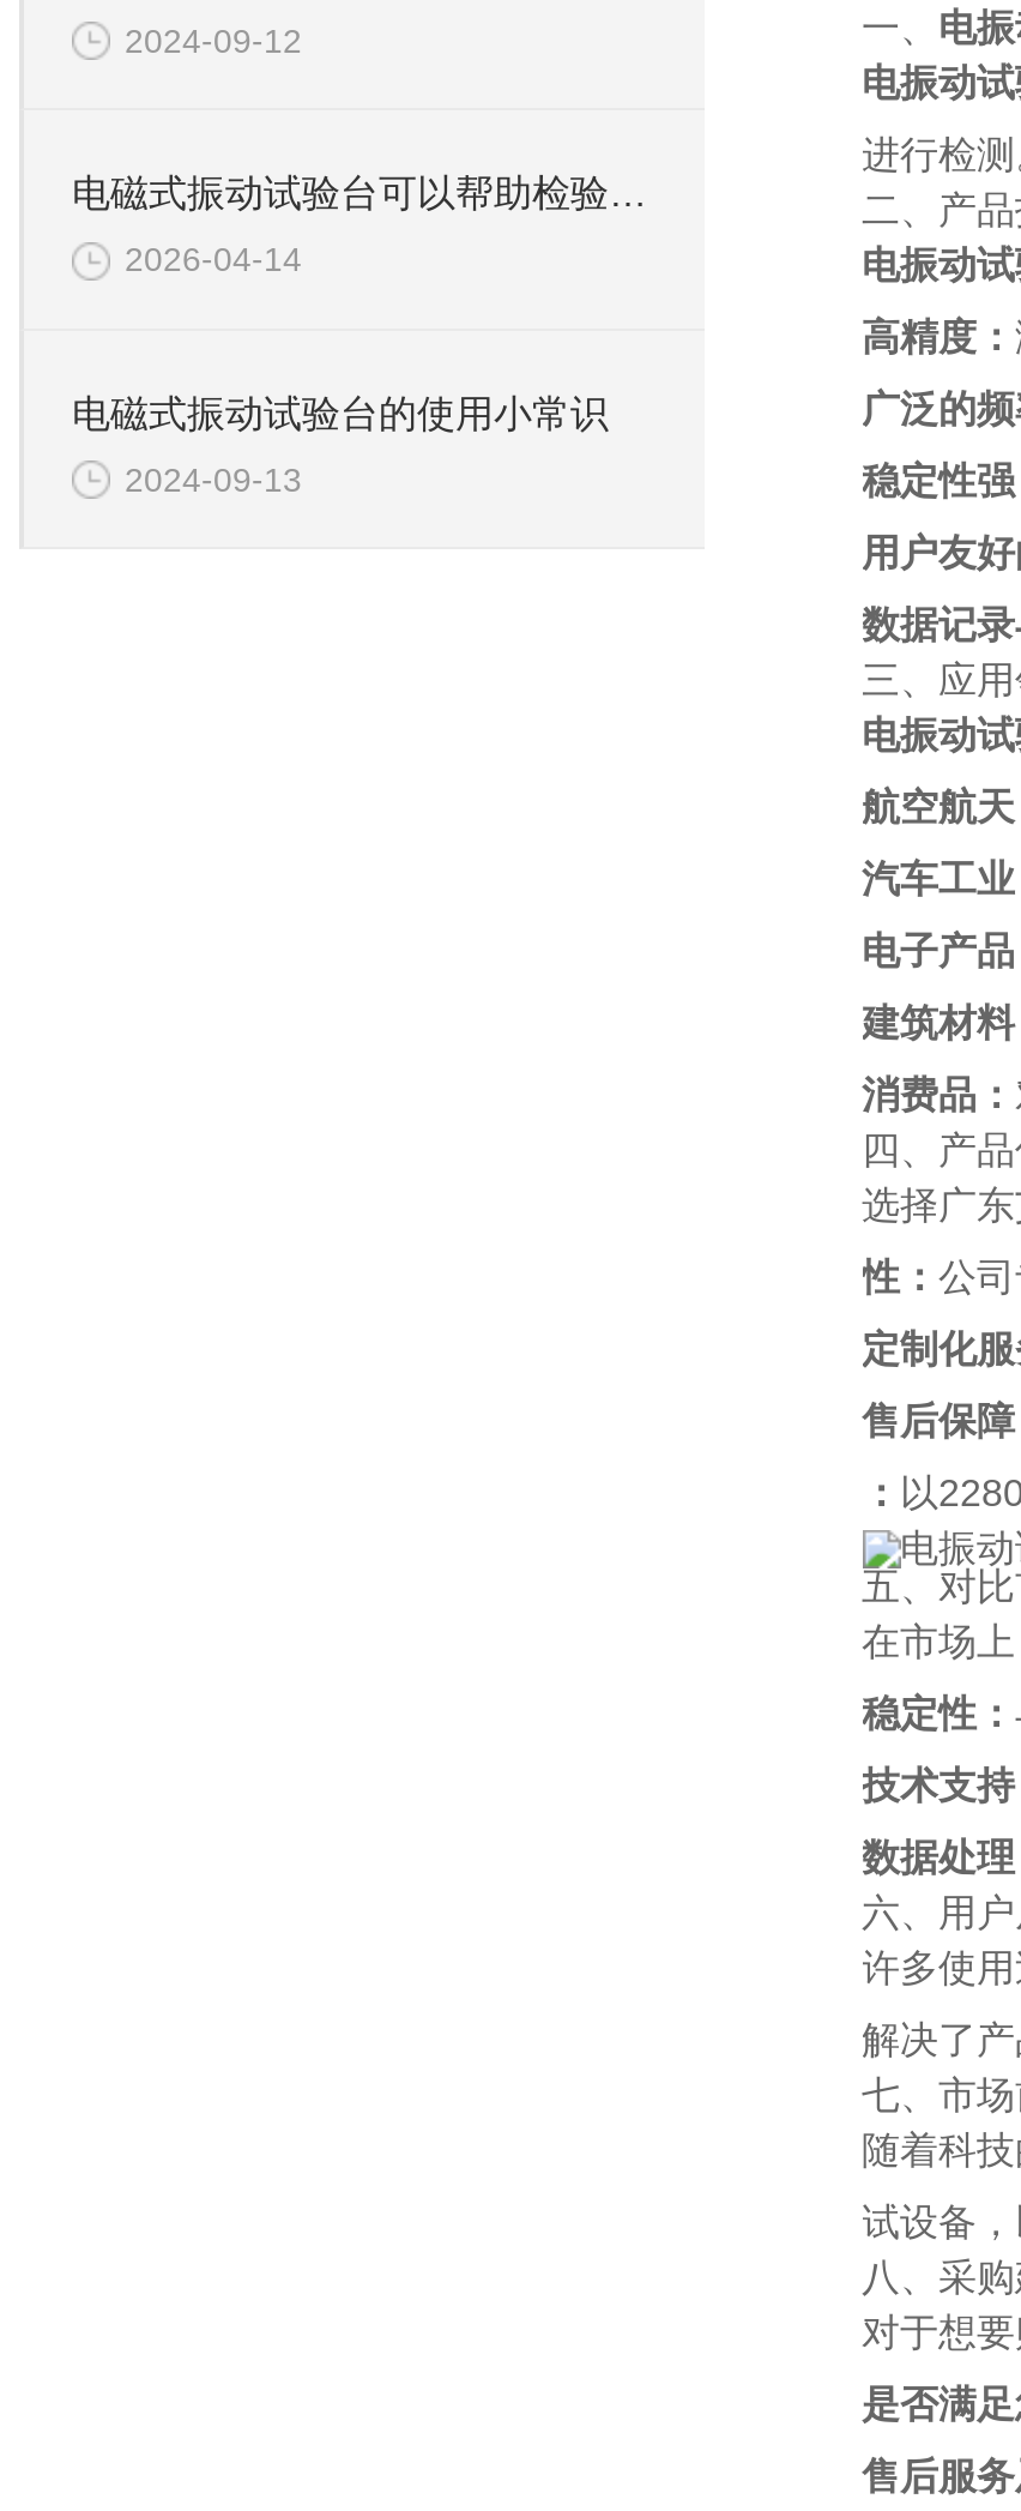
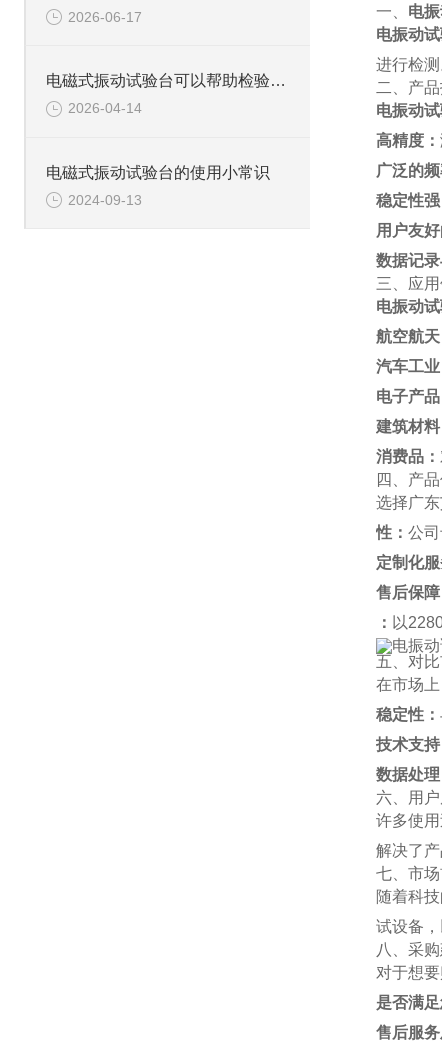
[125,22,302,60] 2024-09-12 -> [68,9,142,25] 2026-06-17

